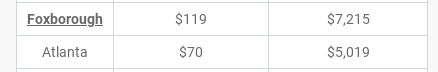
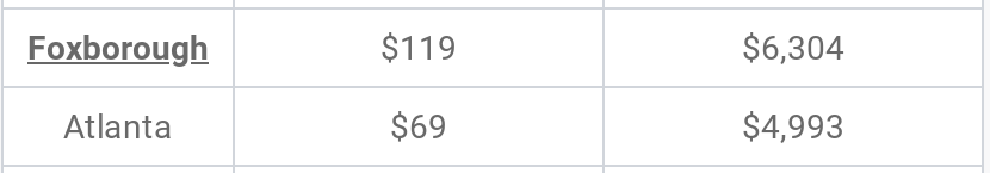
[326,11,369,27] $7,215 -> [742,29,844,67] $6,304
[179,44,203,60] $70 -> [390,107,447,146] $69
[326,44,369,60] $5,019 -> [742,107,844,146] $4,993

